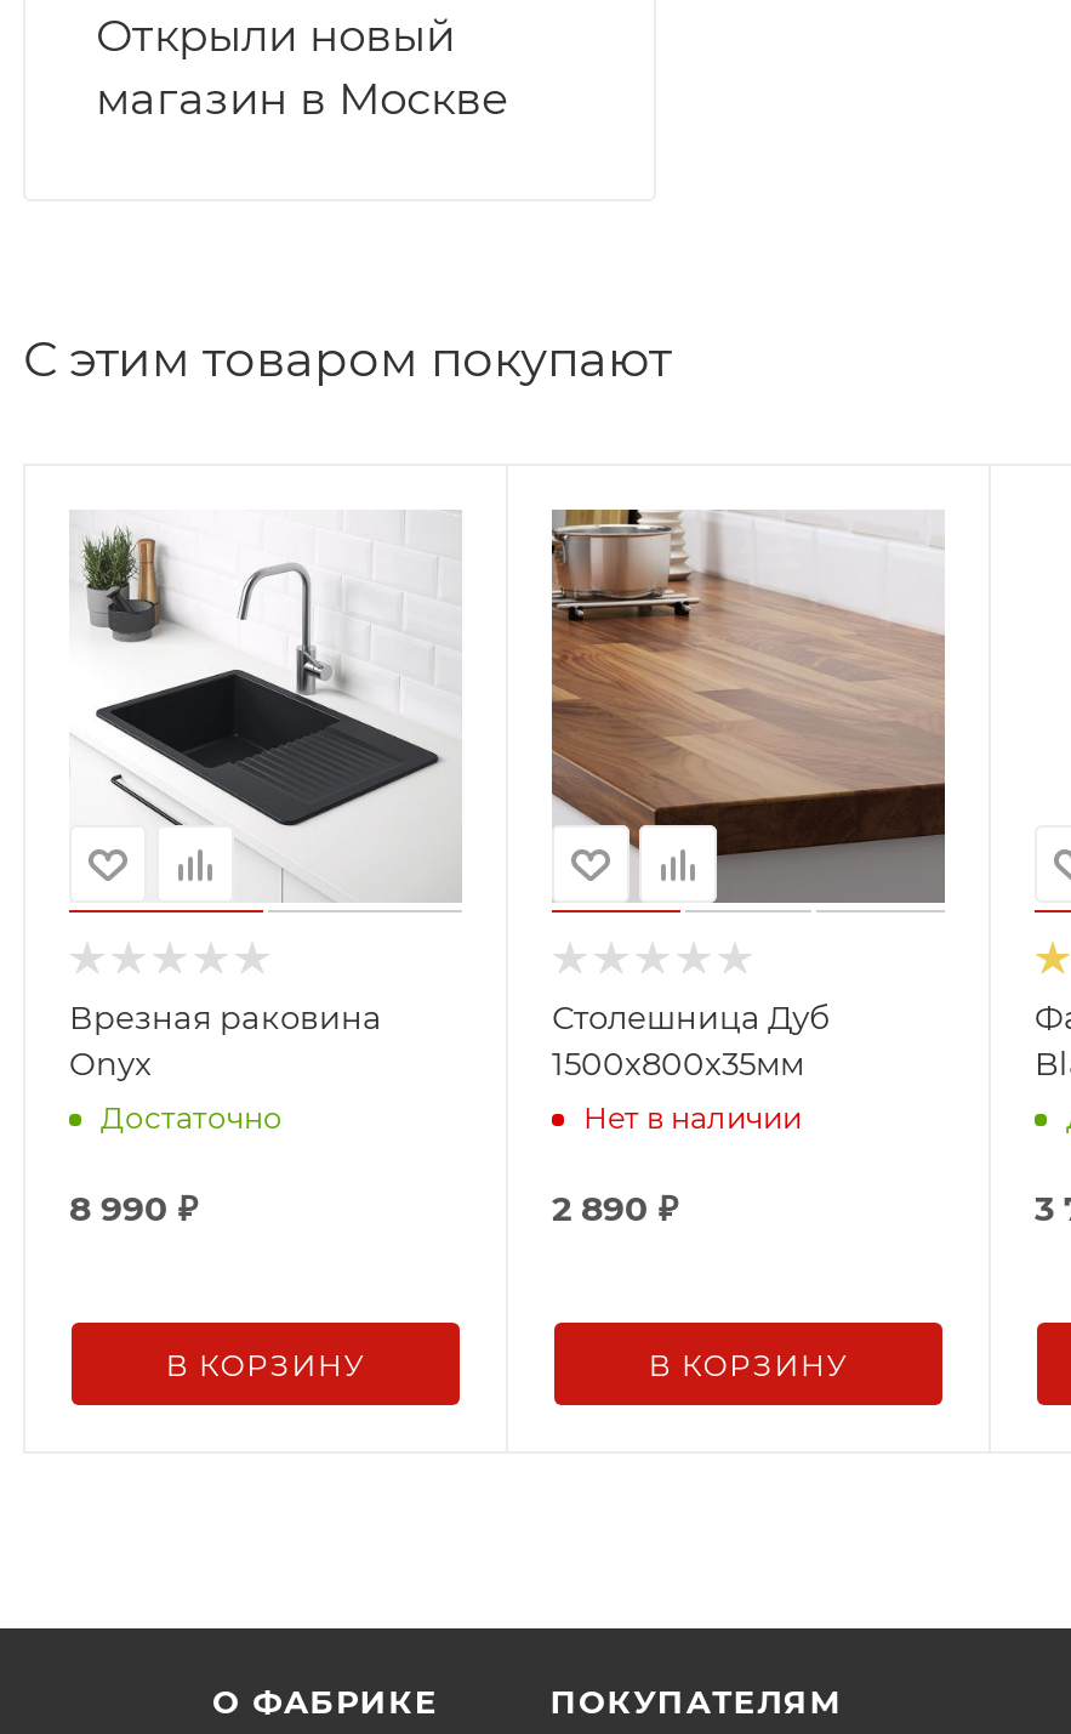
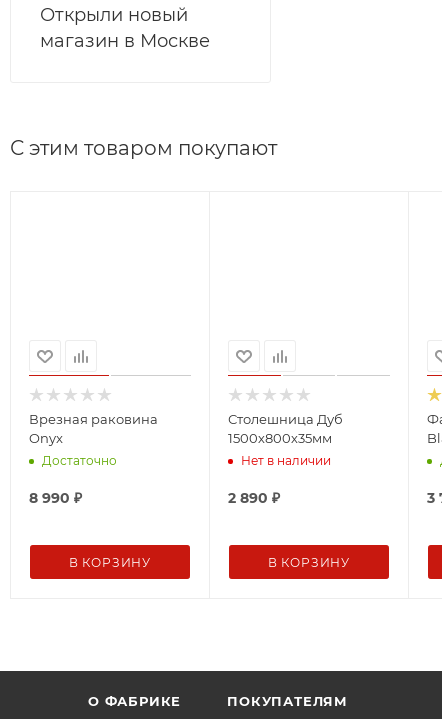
[72,512,462,903] [image] -> none
[549,507,947,905] [image] -> none

